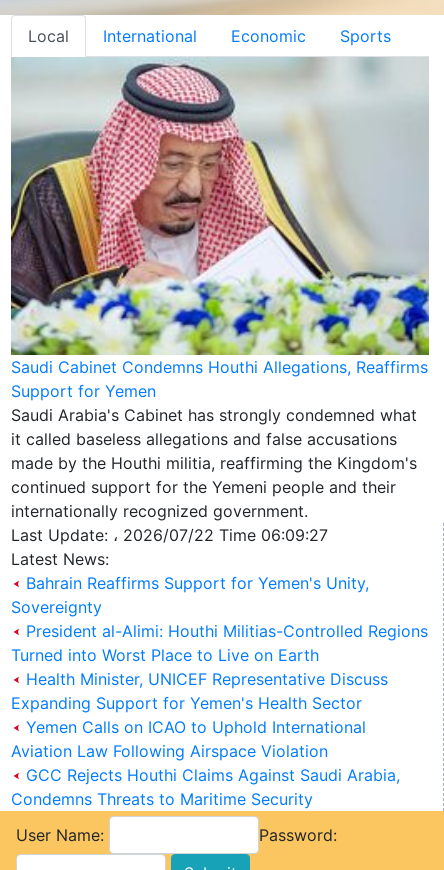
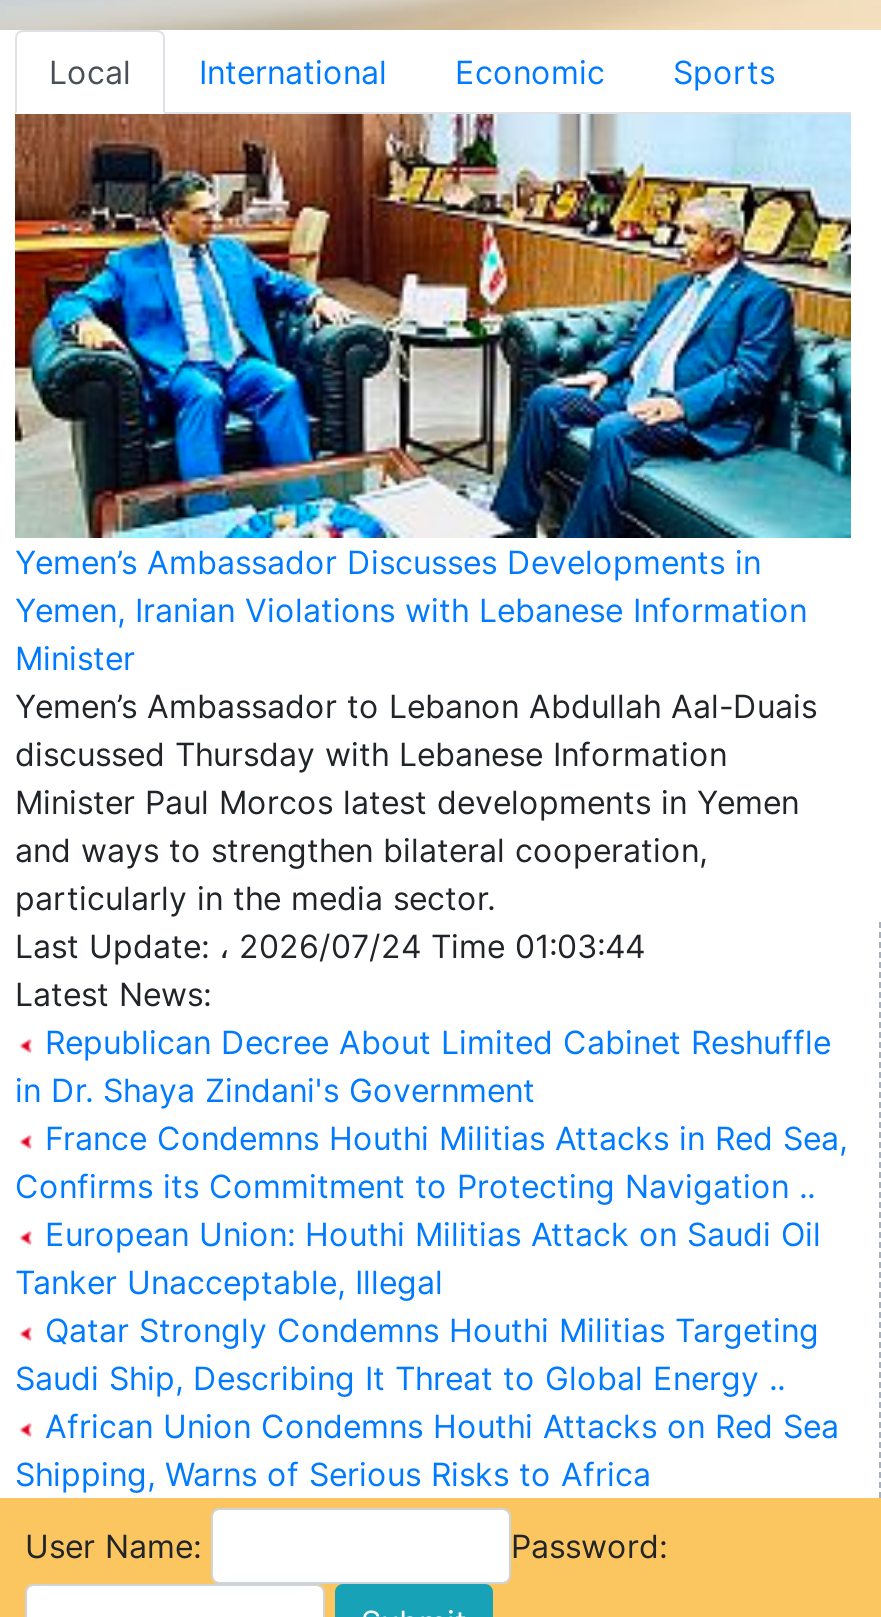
[10,57,430,545] [image] | Saudi Cabinet Condemns Houthi Allegations, Reaffirms | Support for Yemen | Saudi Arabia's Cabinet has strongly condemned what | it called baseless allegations and false accusations | made by the Houthi militia, reaffirming the Kingdom's | continued support for the Yemeni people and their | internationally recognized government. | Last Update: ، 2026/07/22 Time 06:09:27 -> [13,112,853,967] [image] | Yemen’s Ambassador Discusses Developments in | Yemen, Iranian Violations with Lebanese Information | Minister | Yemen’s Ambassador to Lebanon Abdullah Aal-Duais | discussed Thursday with Lebanese Information | Minister Paul Morcos latest developments in Yemen | and ways to strengthen bilateral cooperation, | particularly in the media sector. | Last Update: ، 2026/07/24 Time 01:03:44
[11,573,428,809] Bahrain Reaffirms Support for Yemen's Unity, | Sovereignty | President al-Alimi: Houthi Militias-Controlled Regions | Turned into Worst Place to Live on Earth | Health Minister, UNICEF Representative Discuss | Expanding Support for Yemen's Health Sector | Yemen Calls on ICAO to Uphold International | Aviation Law Following Airspace Violation | GCC Rejects Houthi Claims Against Saudi Arabia, | Condemns Threats to Maritime Security -> [15,1023,847,1495] Republican Decree About Limited Cabinet Reshuffle | in Dr. Shaya Zindani's Government | France Condemns Houthi Militias Attacks in Red Sea, | Confirms its Commitment to Protecting Navigation .. | European Union: Houthi Militias Attack on Saudi Oil | Tanker Unacceptable, Illegal | Qatar Strongly Condemns Houthi Militias Targeting | Saudi Ship, Describing It Threat to Global Energy .. | African Union Condemns Houthi Attacks on Red Sea | Shipping, Warns of Serious Risks to Africa

